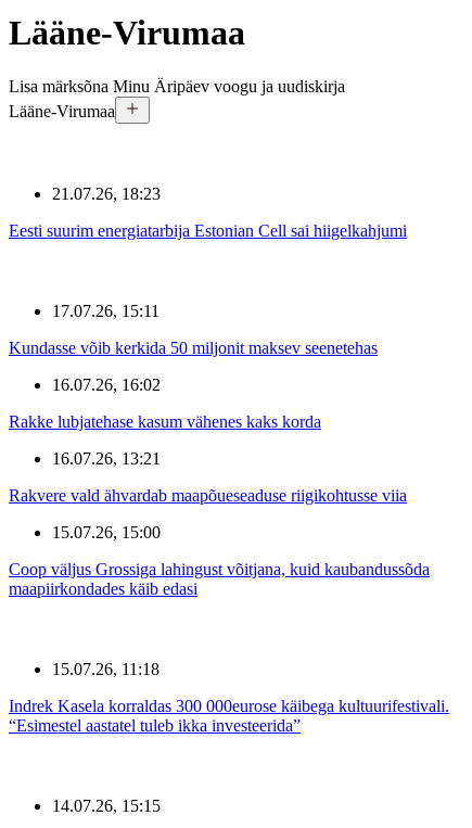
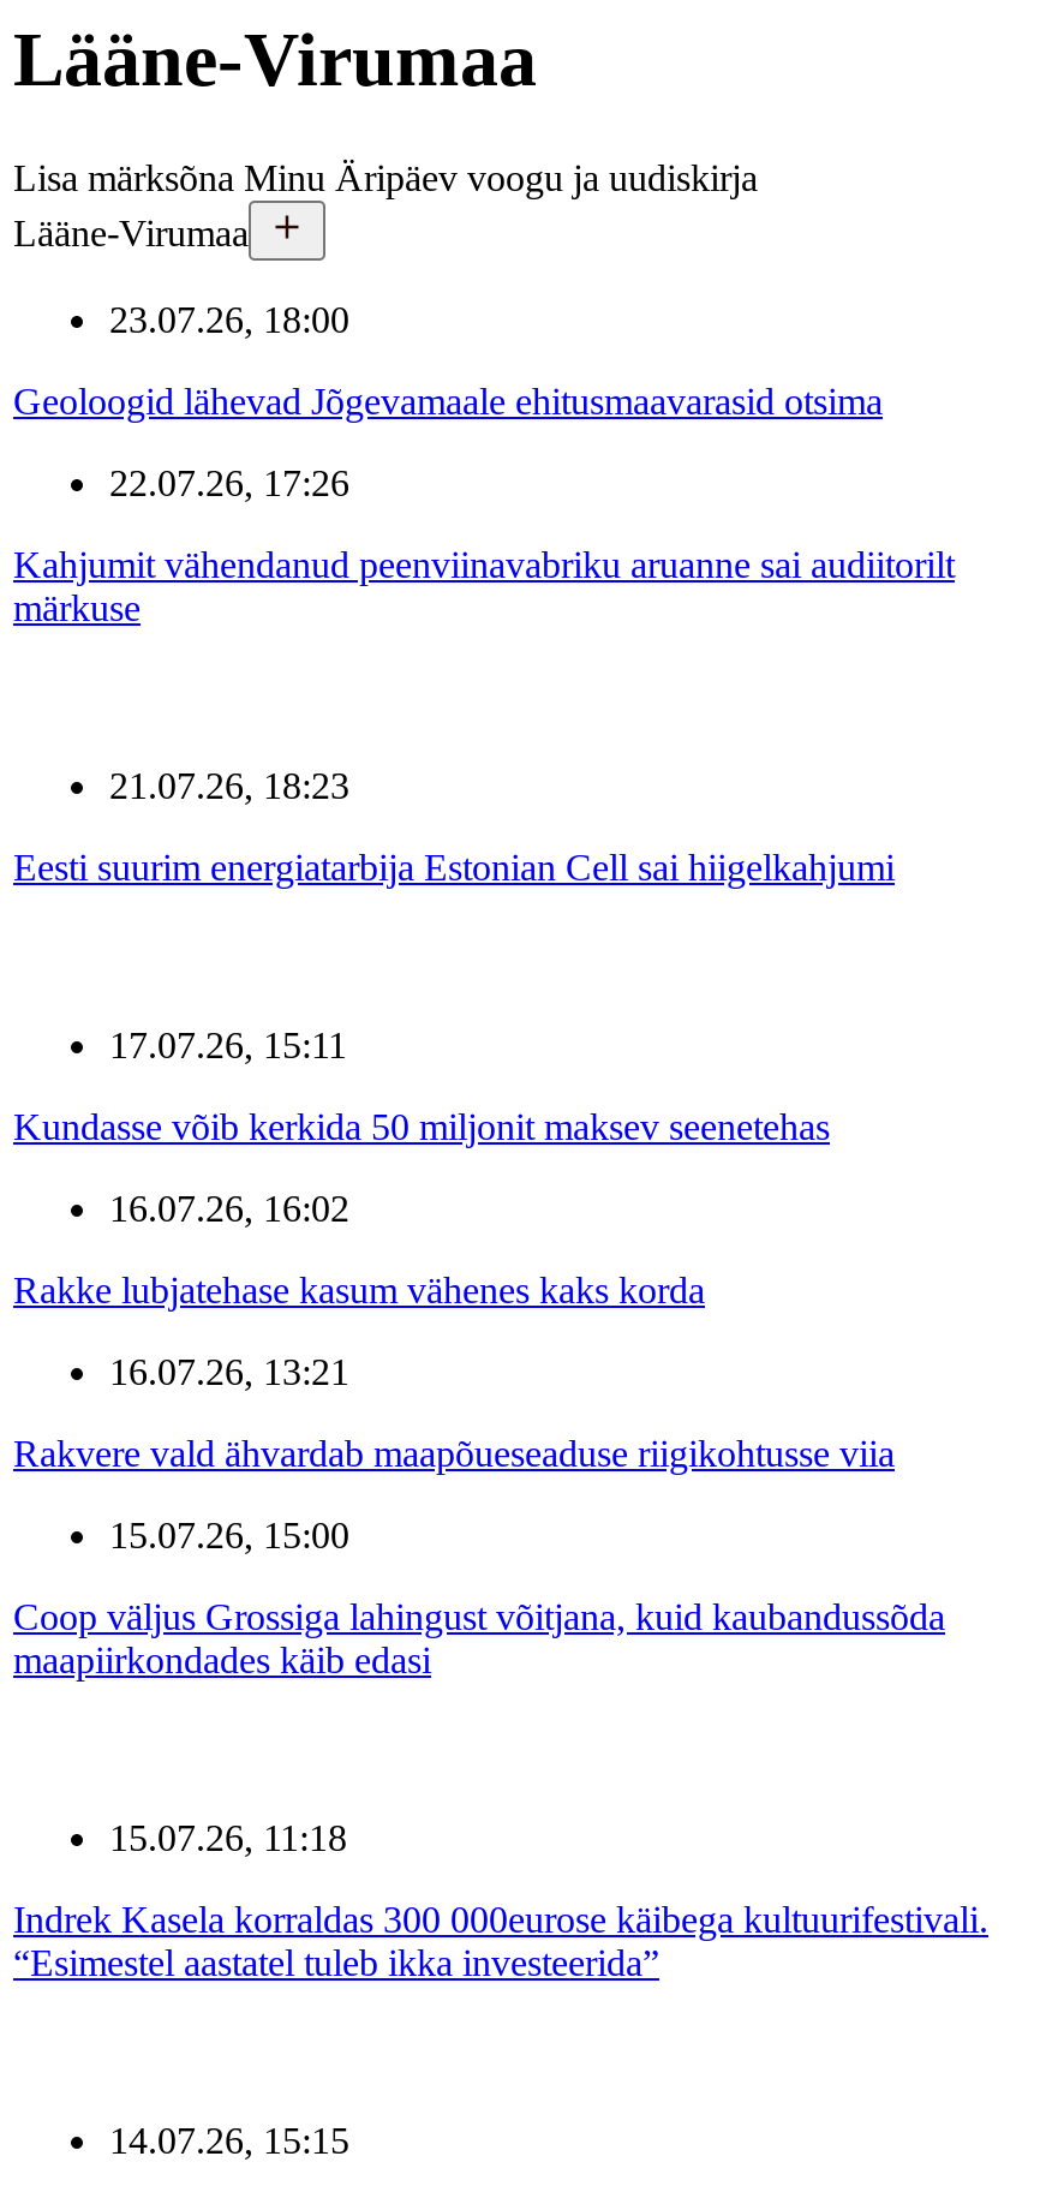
none -> [13,299,955,628] 23.07.26, 18:00 | Geoloogid lähevad Jõgevamaale ehitusmaavarasid otsima | 22.07.26, 17:26 | Kahjumit vähendanud peenviinavabriku aruanne sai audiitorilt | märkuse

